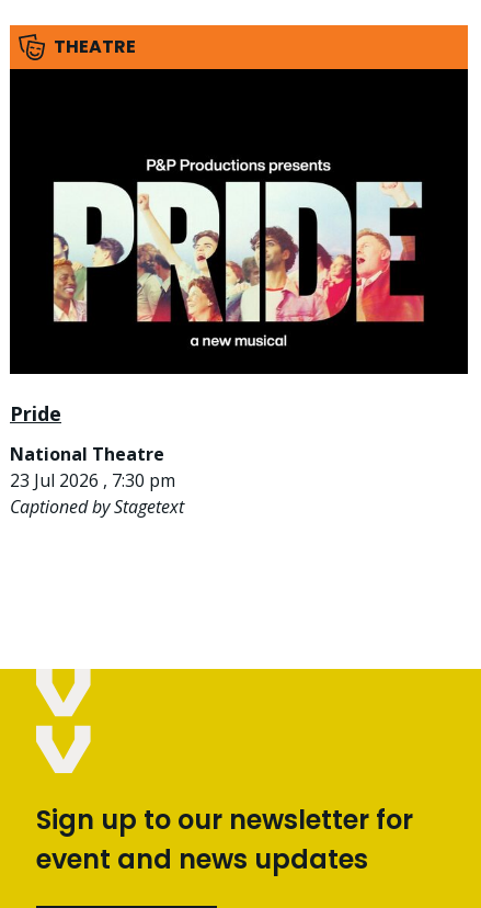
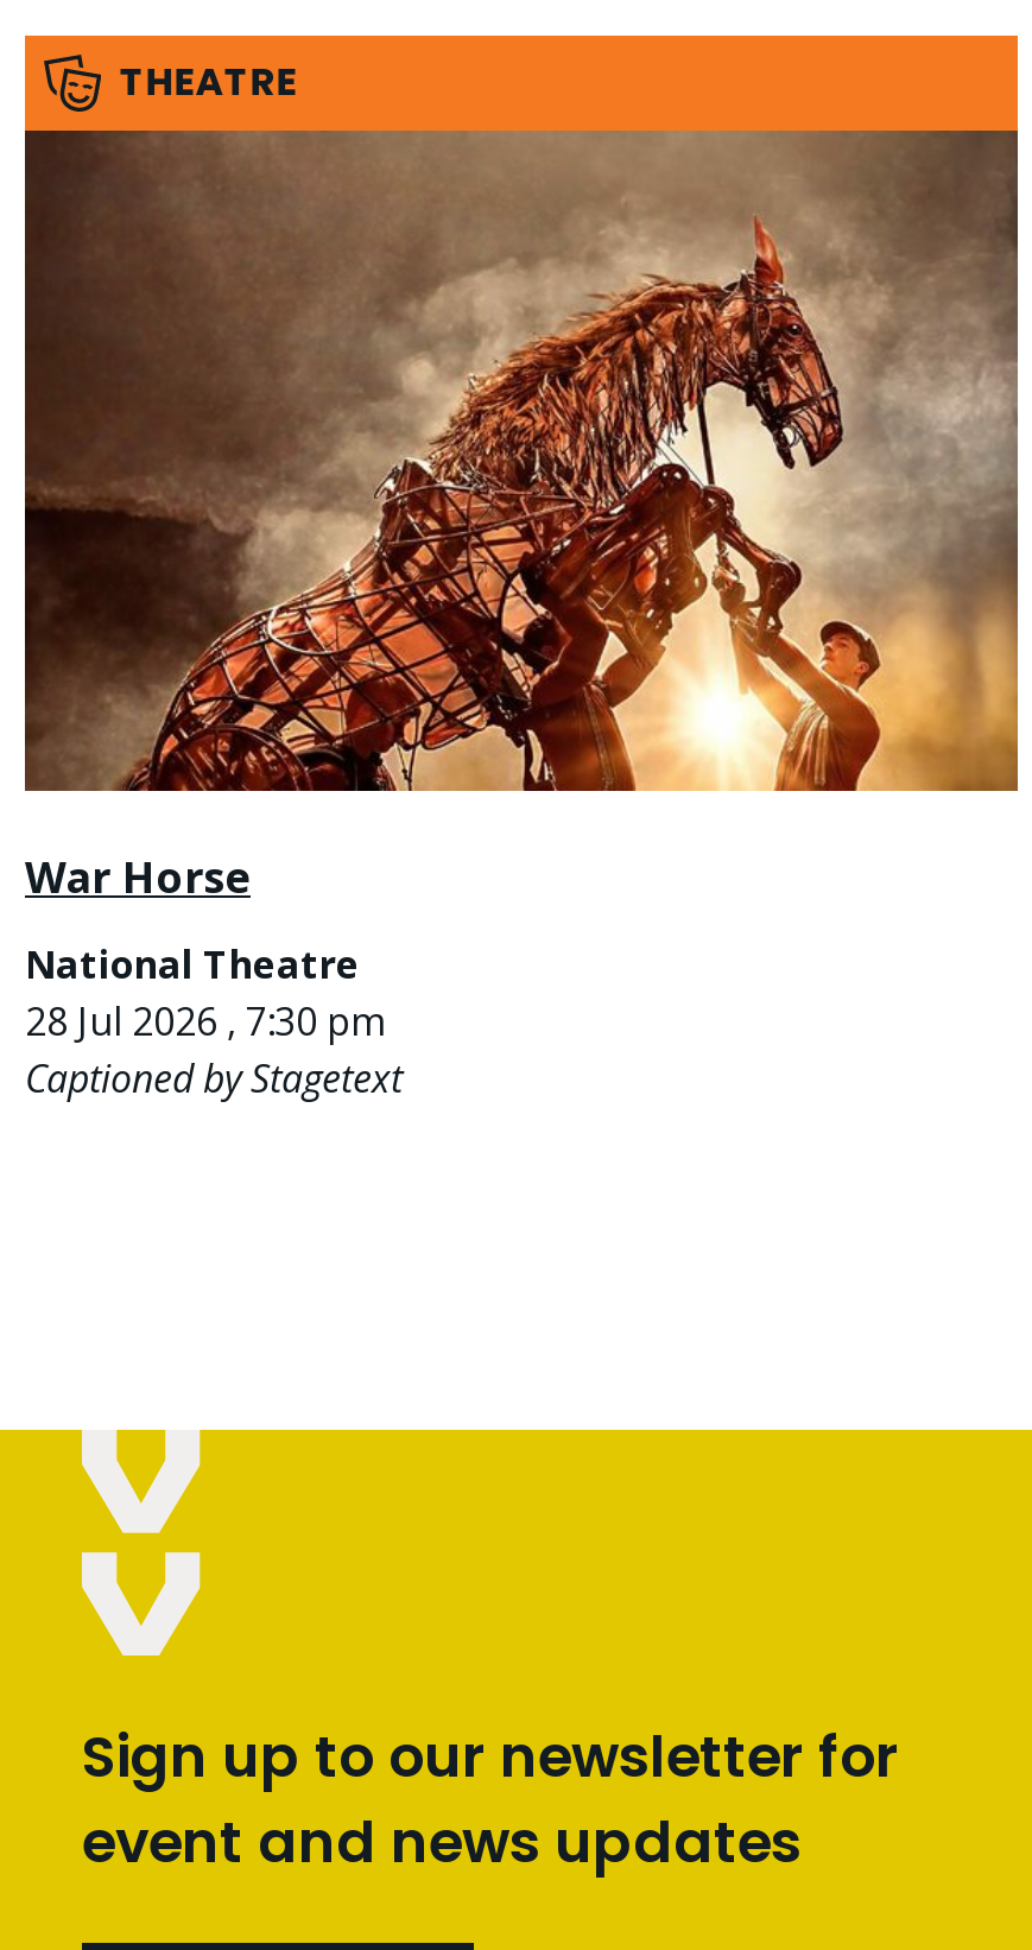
[10,68,469,427] [image] | Pride -> [25,131,1020,906] [image] | War Horse
[10,469,175,493] 23 Jul 2026 , 7:30 pm -> [25,996,384,1048] 28 Jul 2026 , 7:30 pm

